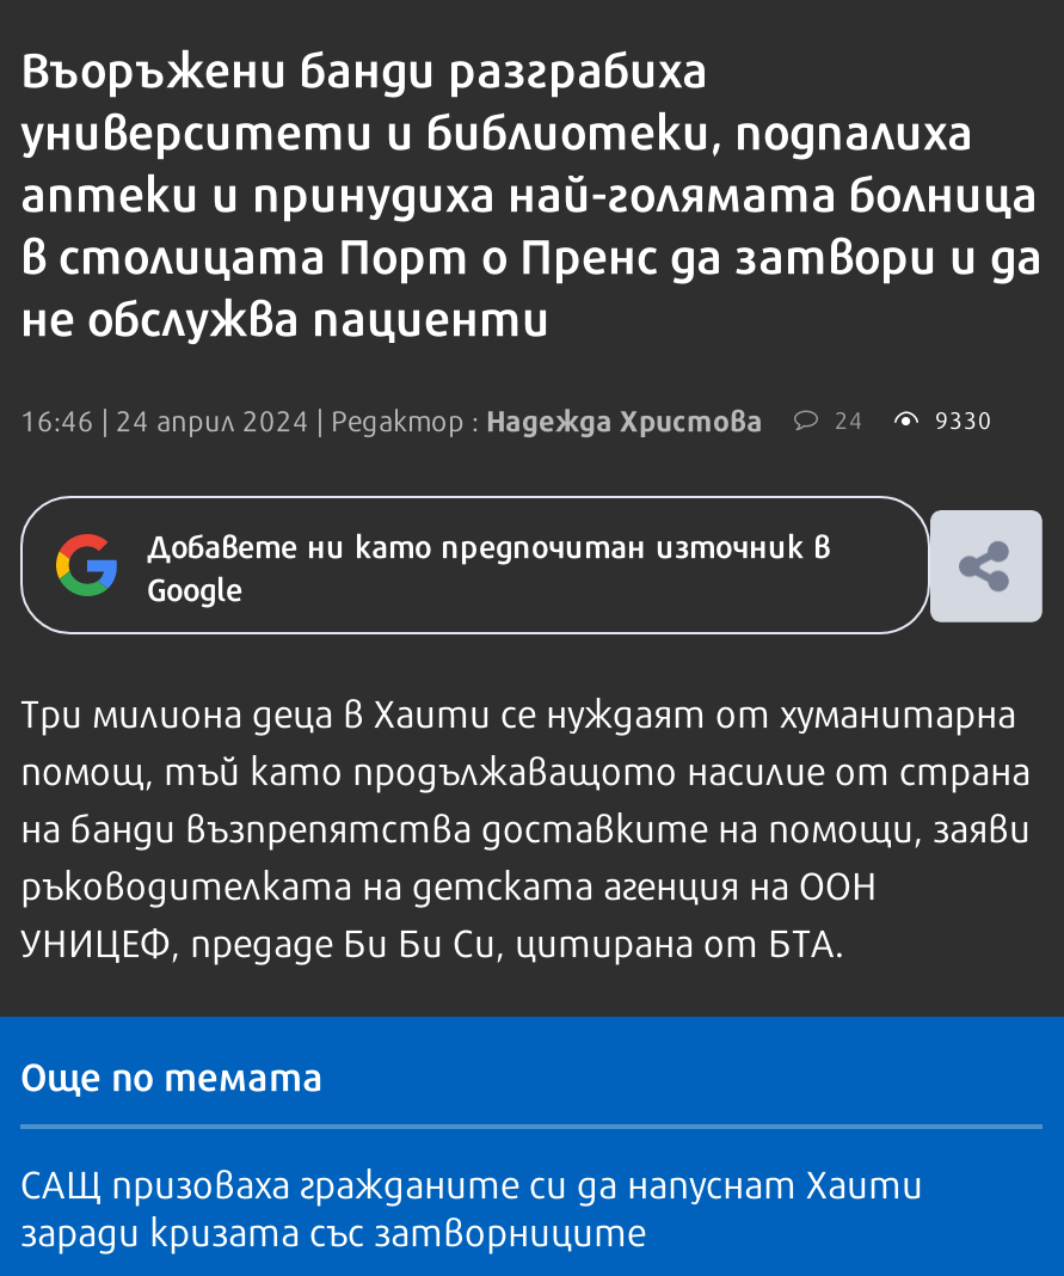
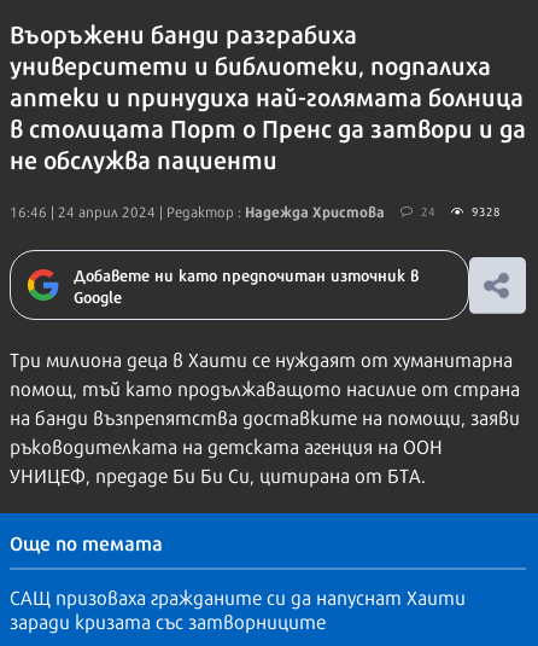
[935,400,992,436] 9330 -> [472,202,501,220] 9328

